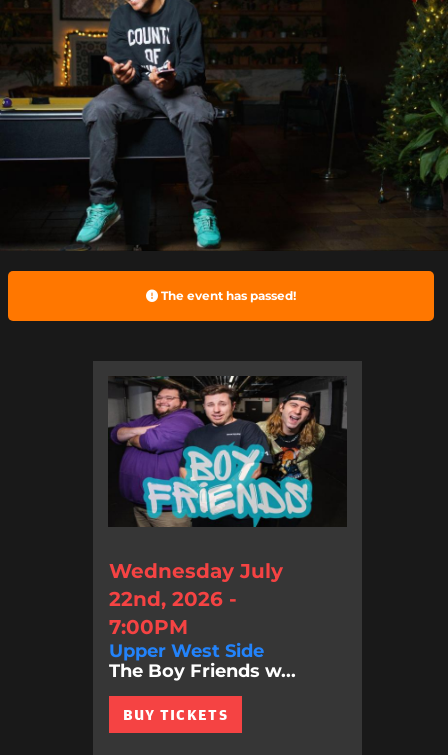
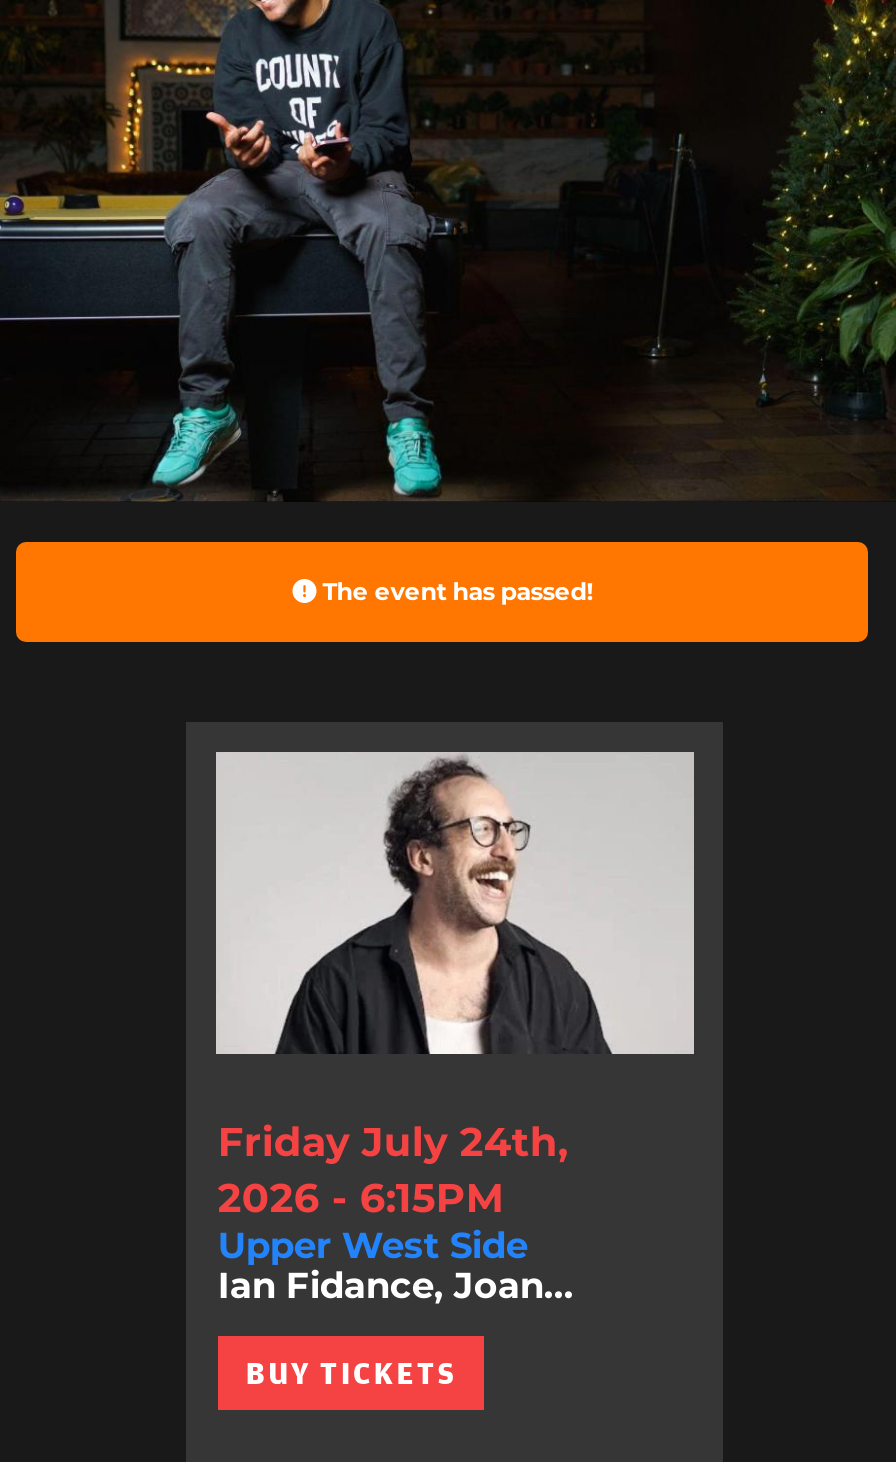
[108,376,347,639] [image] | Wednesday July | 22nd, 2026 - | 7:00PM -> [214,750,696,1222] [image] | Friday July 24th, | 2026 - 6:15PM
[109,660,296,682] The Boy Friends w... -> [218,1264,574,1308] Ian Fidance, Joan...

